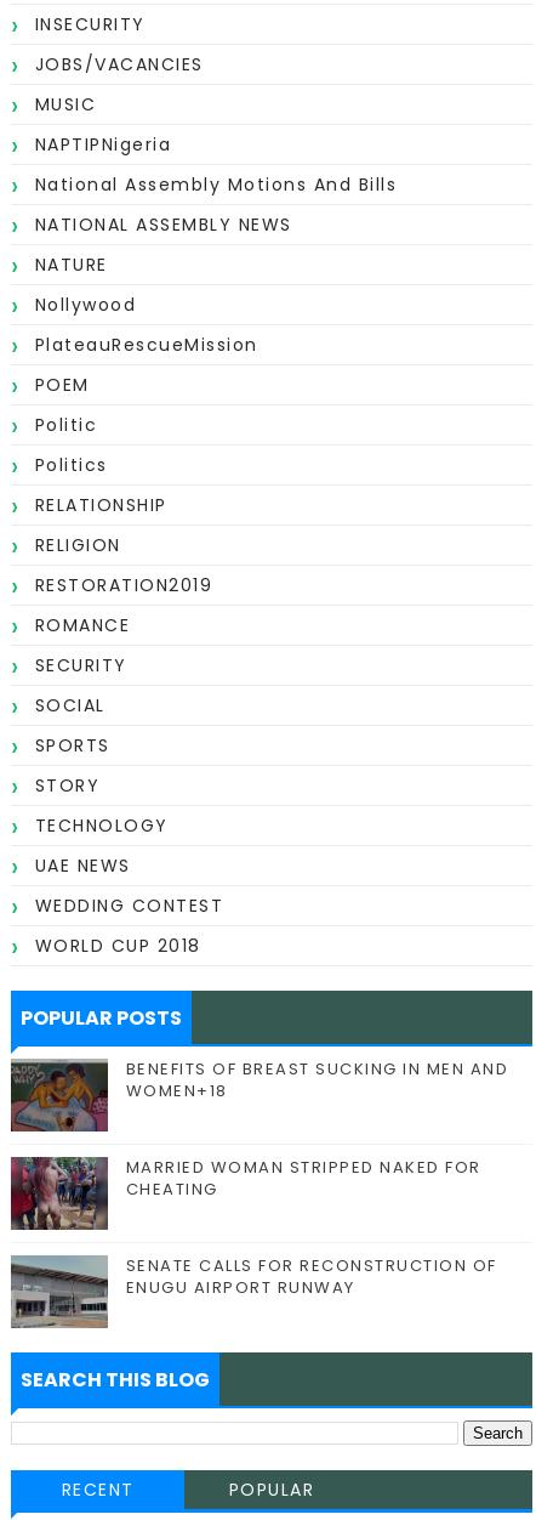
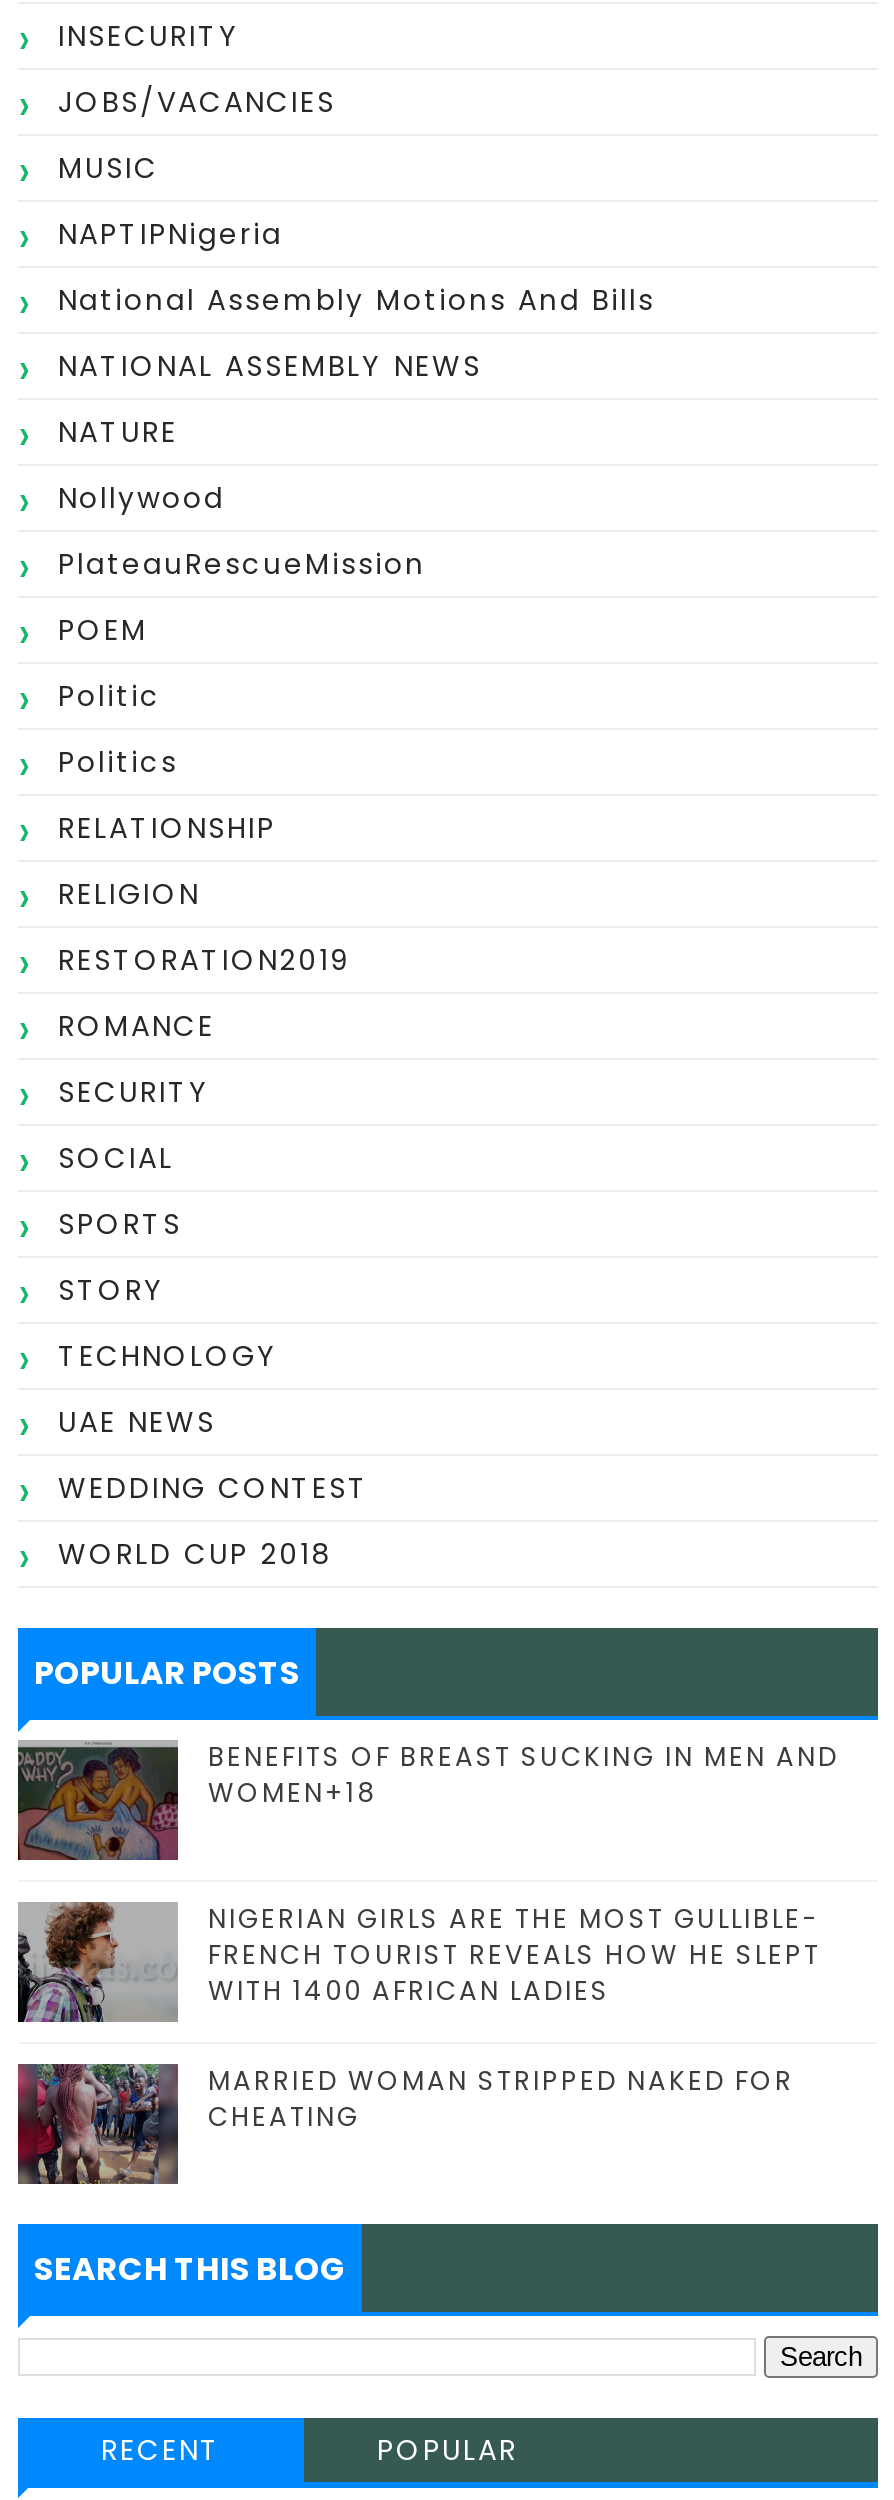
none -> [18,1900,821,2022] [image] | NIGERIAN GIRLS ARE THE MOST GULLIBLE- | FRENCH TOURIST REVEALS HOW HE SLEPT | WITH 1400 AFRICAN LADIES
moved [10,1155,481,1231] -> [16,2060,794,2186]: [image] | MARRIED WOMAN STRIPPED NAKED FOR | CHEATING
[11,1254,497,1328] [image] | SENATE CALLS FOR RECONSTRUCTION OF | ENUGU AIRPORT RUNWAY -> none

